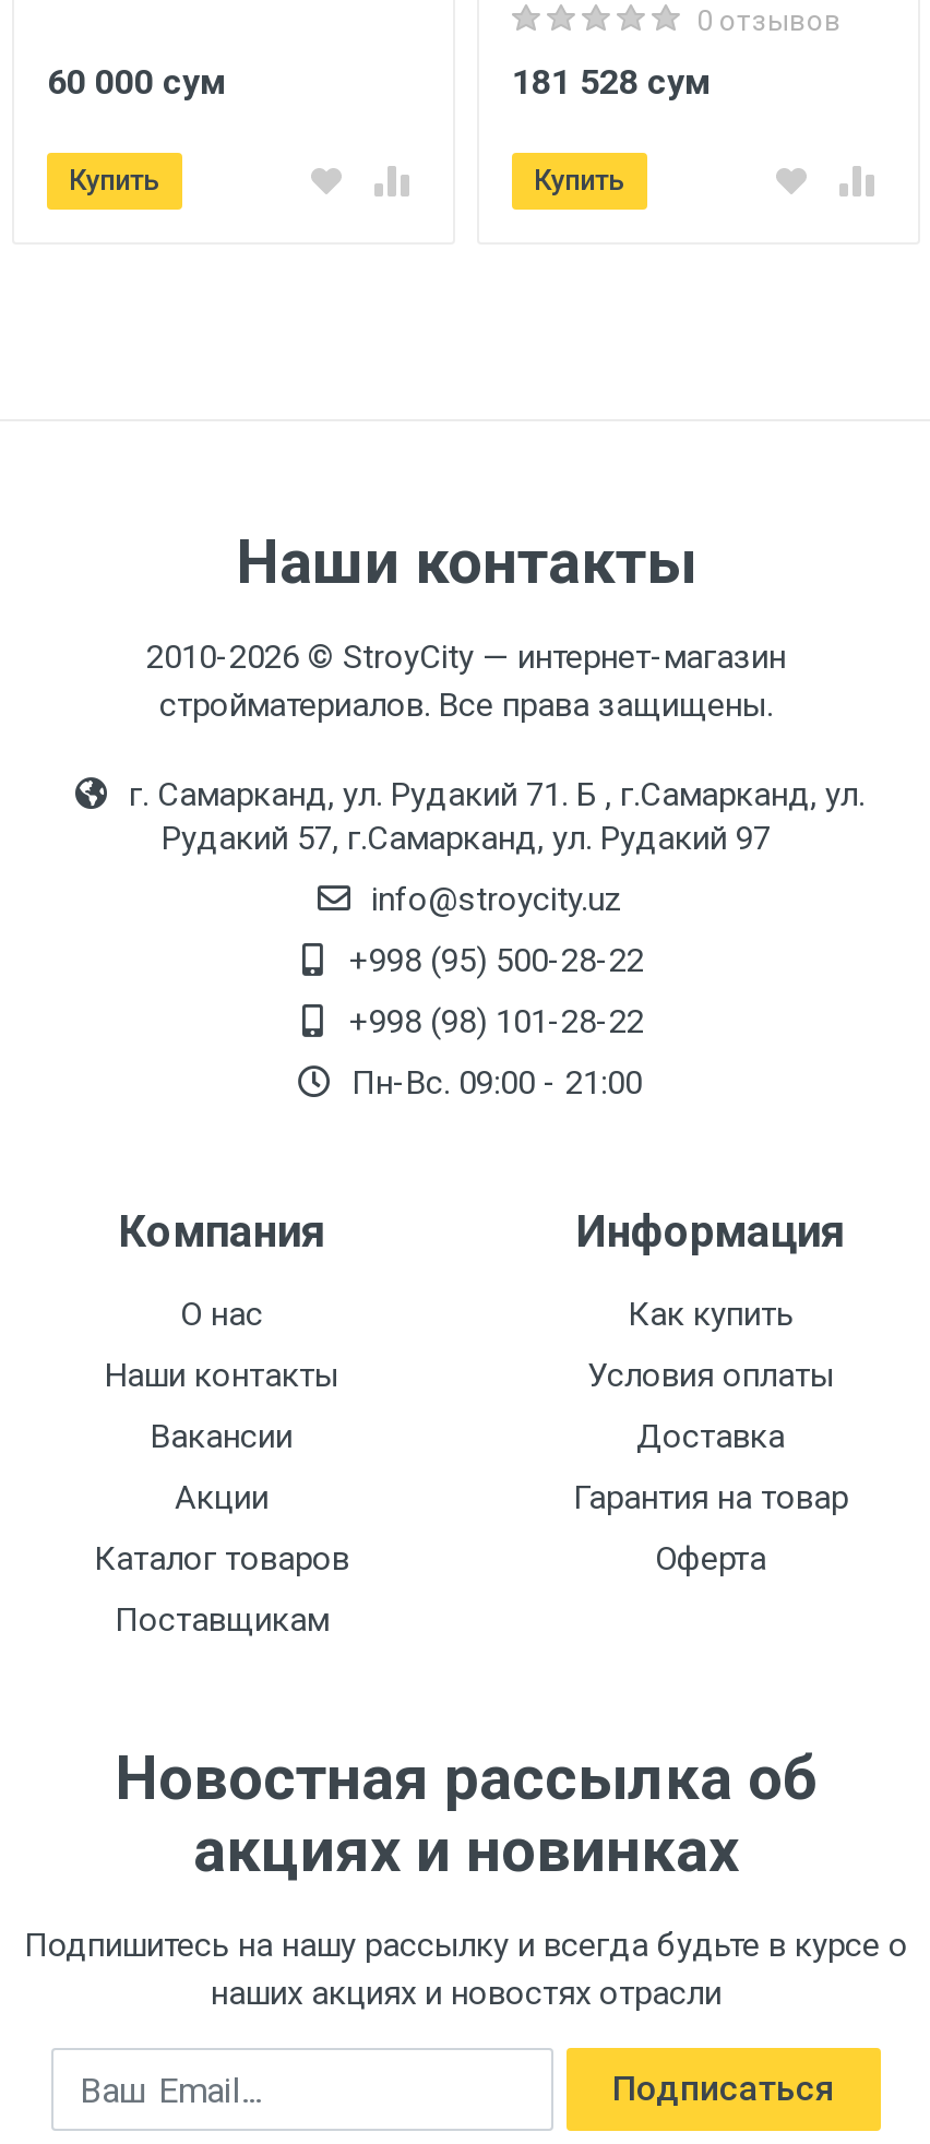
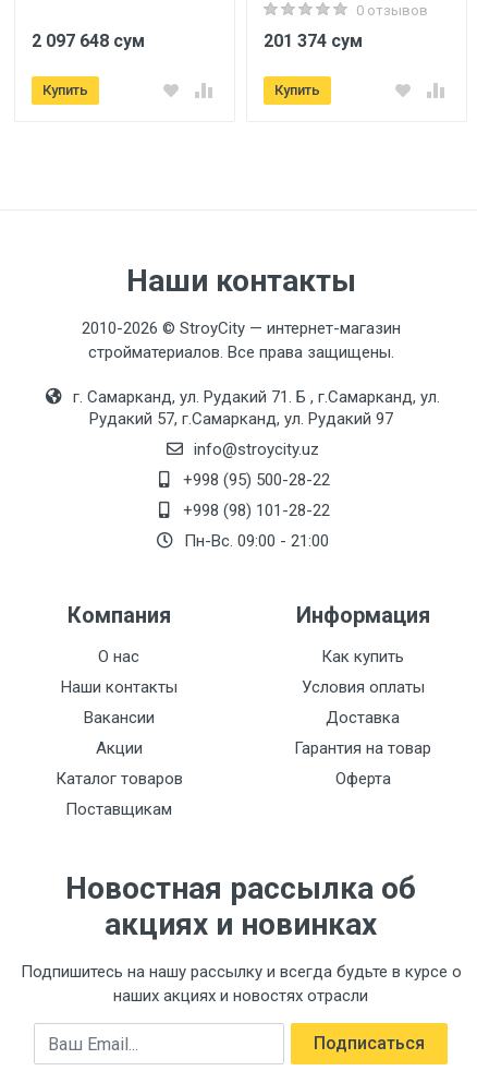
[47,61,226,103] 60 000 сум -> [32,31,145,51] 2 097 648 сум
[512,61,711,103] 181 528 сум -> [264,31,363,51] 201 374 сум

